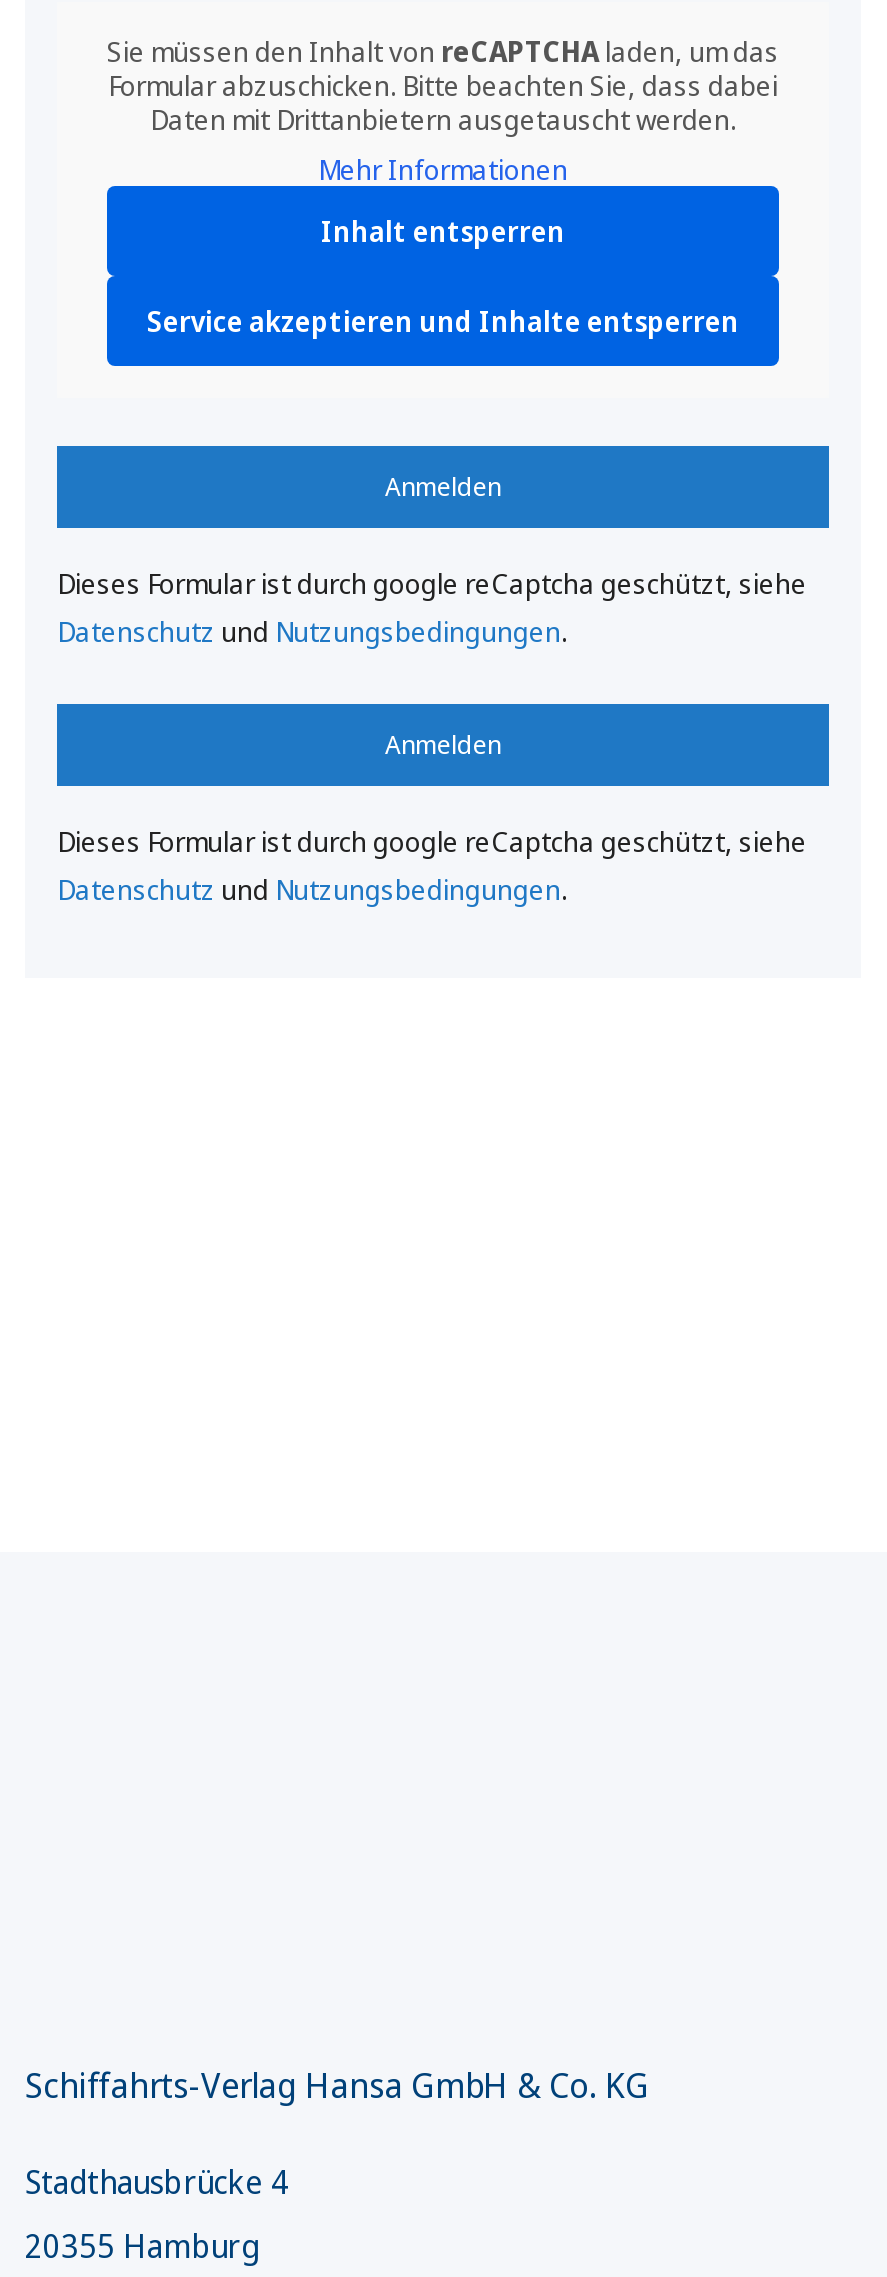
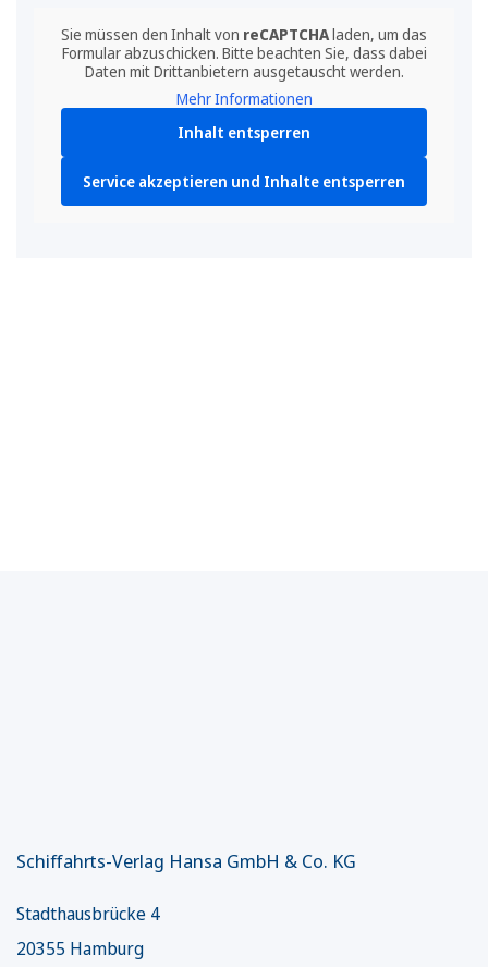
[57,467,807,907] Anmelden | Dieses Formular ist durch google reCaptcha geschützt, siehe | Datenschutz und Nutzungsbedingungen. | Anmelden | Dieses Formular ist durch google reCaptcha geschützt, siehe | Datenschutz und Nutzungsbedingungen. -> none

